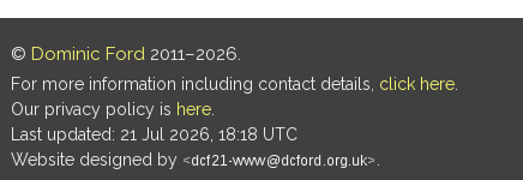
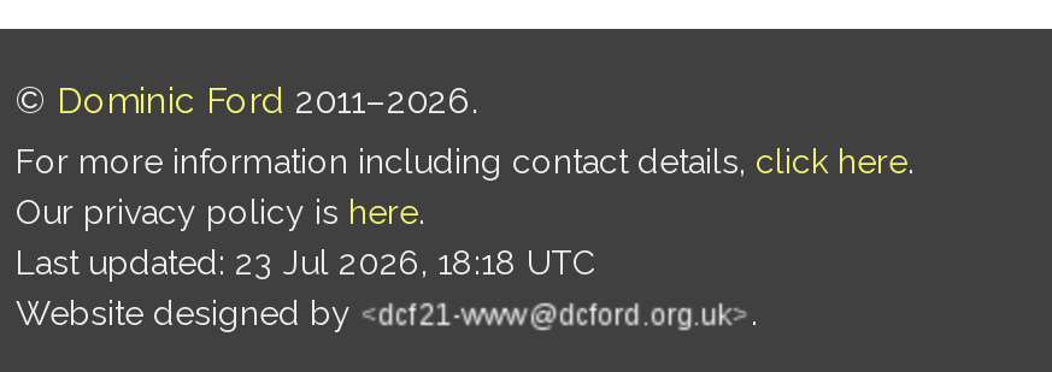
[11,125,297,144] Last updated: 21 Jul 2026, 18:18 UTC -> [16,243,596,282] Last updated: 23 Jul 2026, 18:18 UTC

